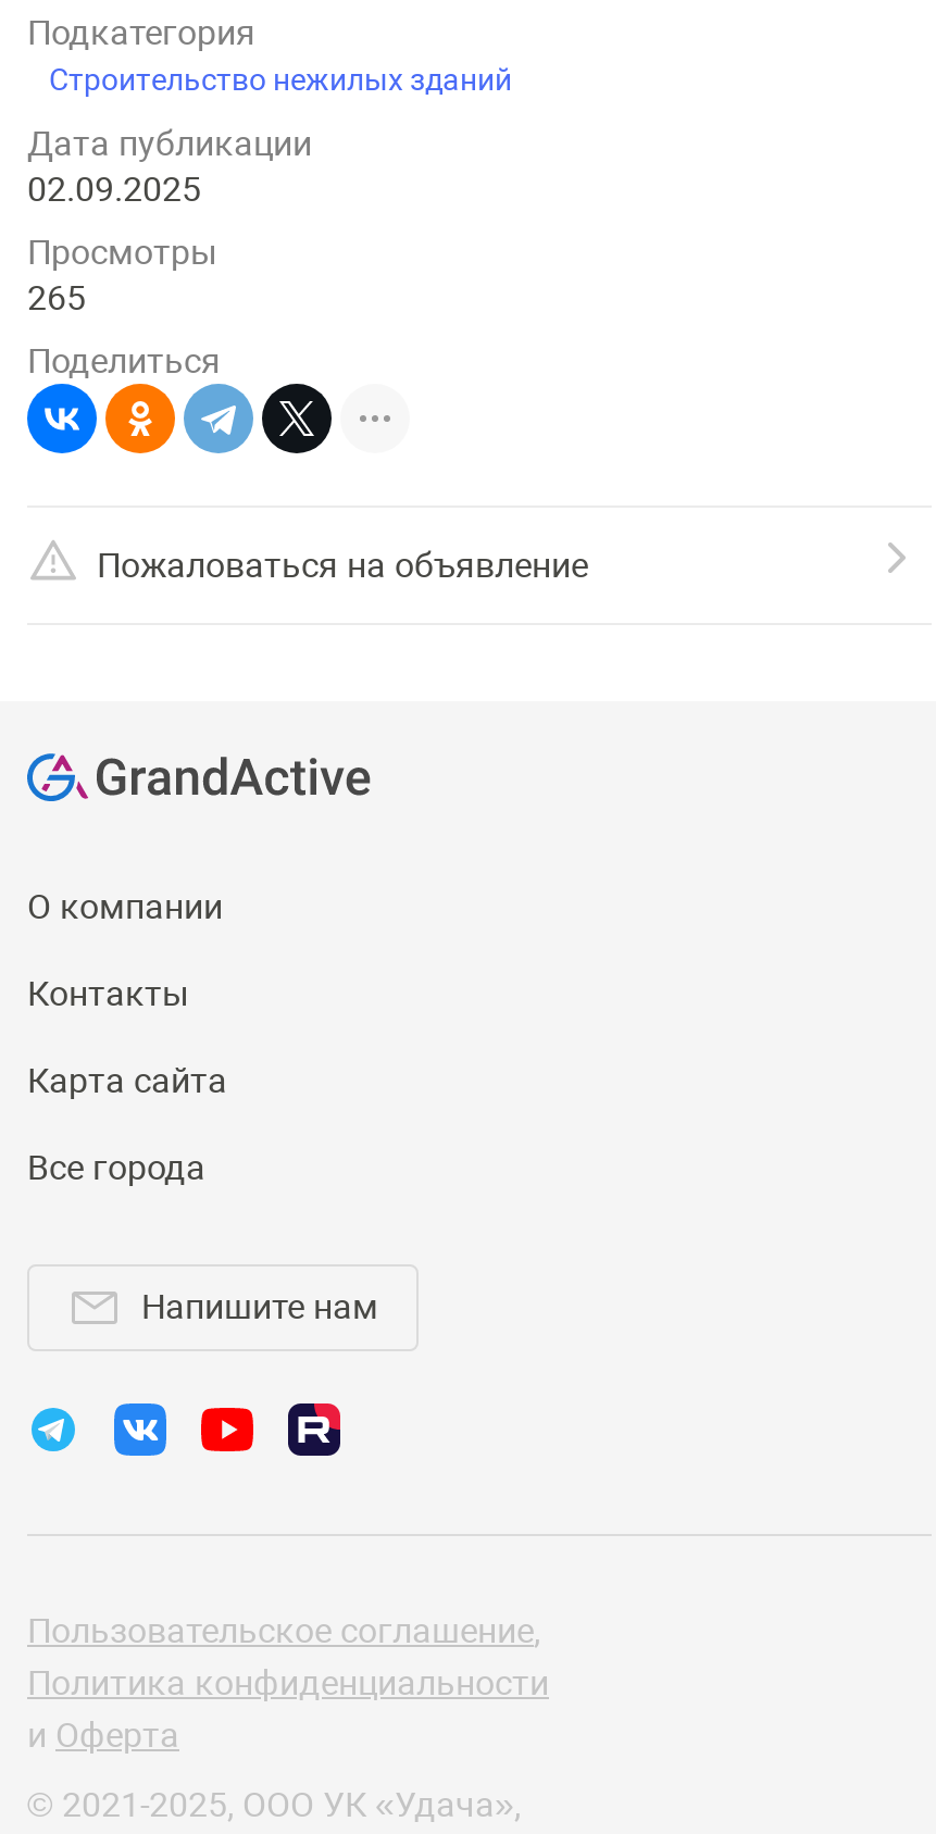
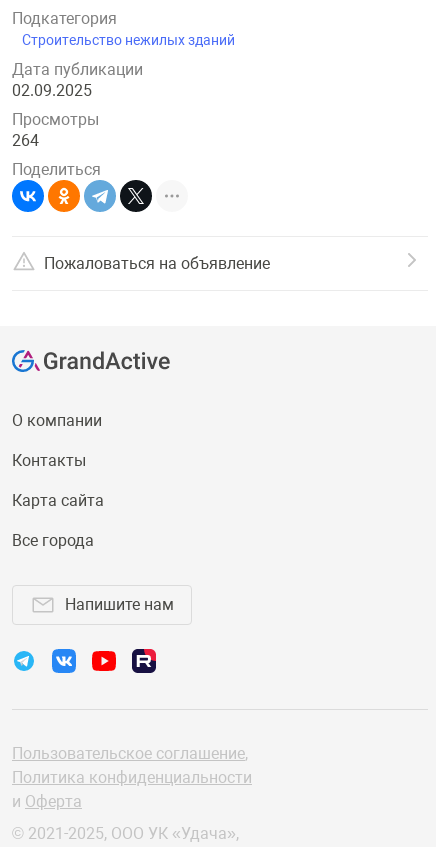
[27,278,86,319] 265 -> [12,131,39,150] 264

